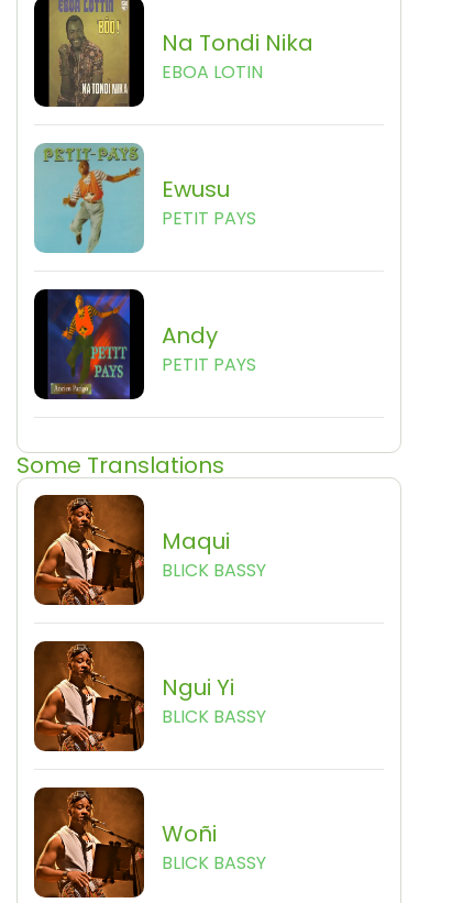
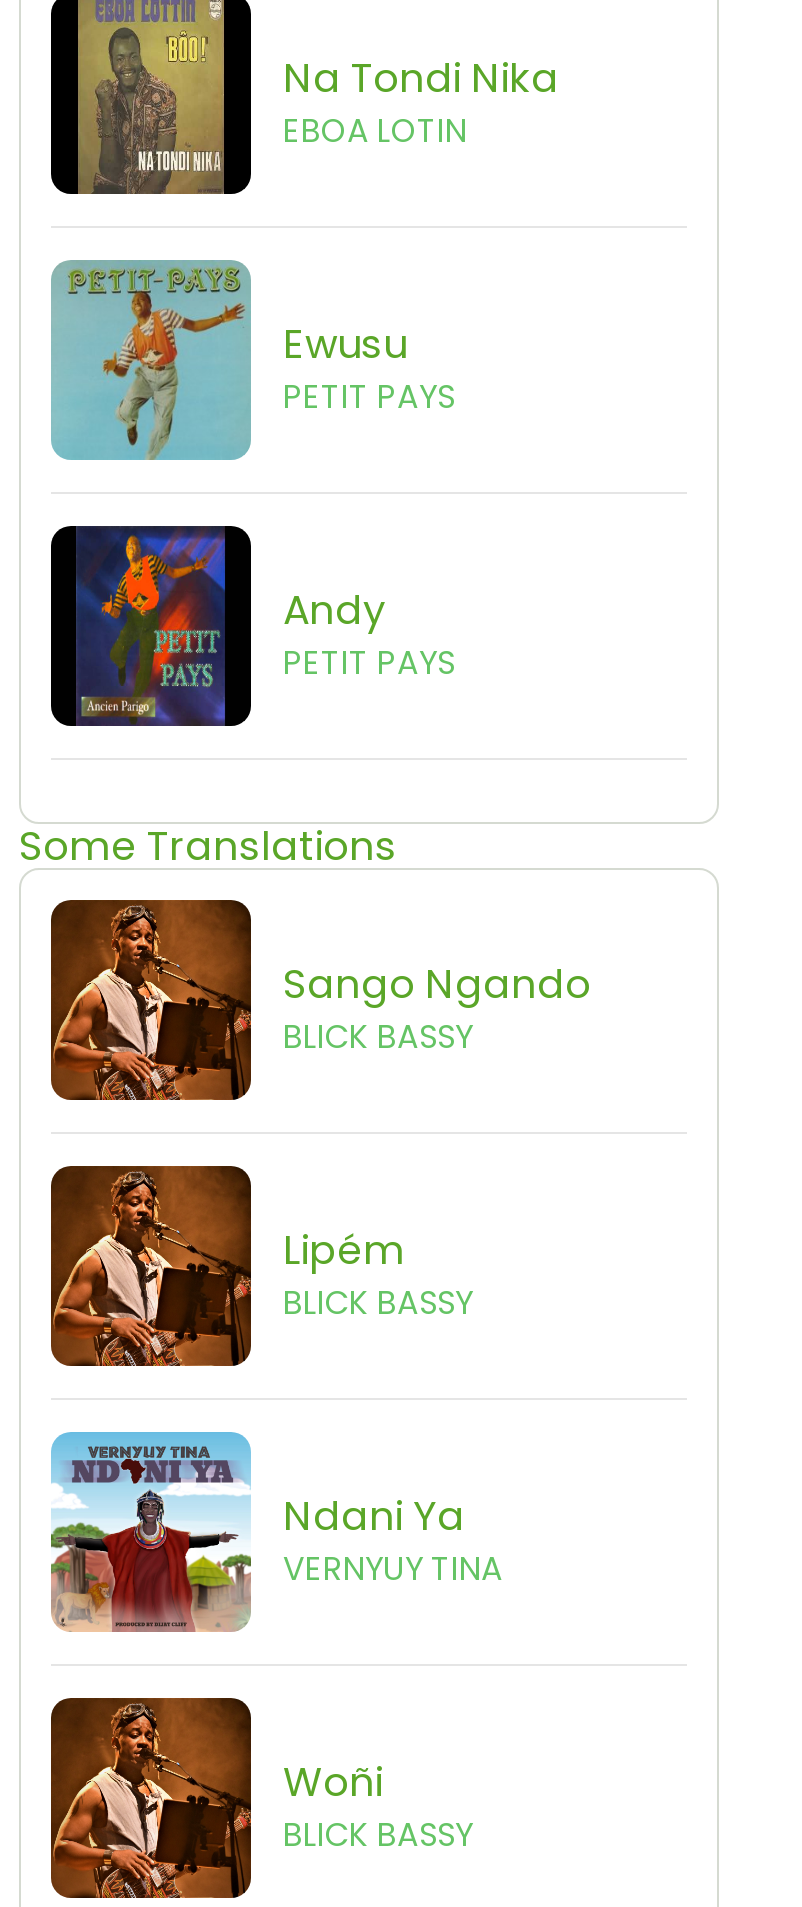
[162,526,230,557] Maqui -> [283,956,591,1012] Sango Ngando
[162,672,234,703] Ngui Yi -> [283,1222,405,1278] Lipém
none -> [49,1430,503,1632] [image] | Ndani Ya | VERNYUY TINA

